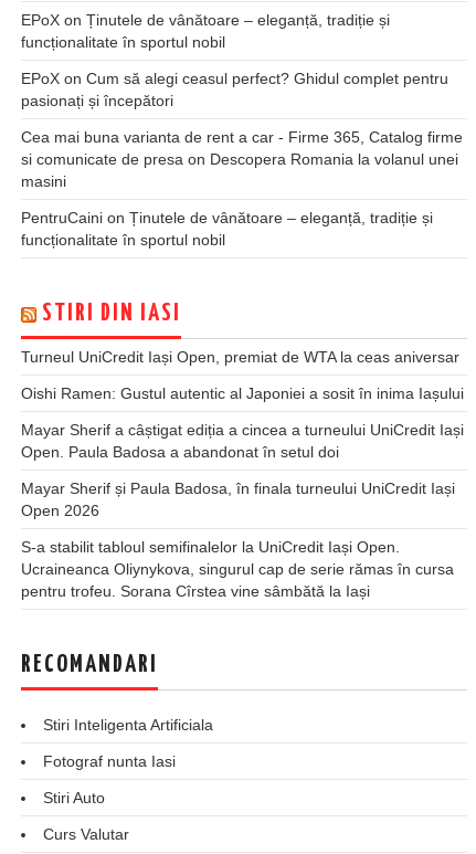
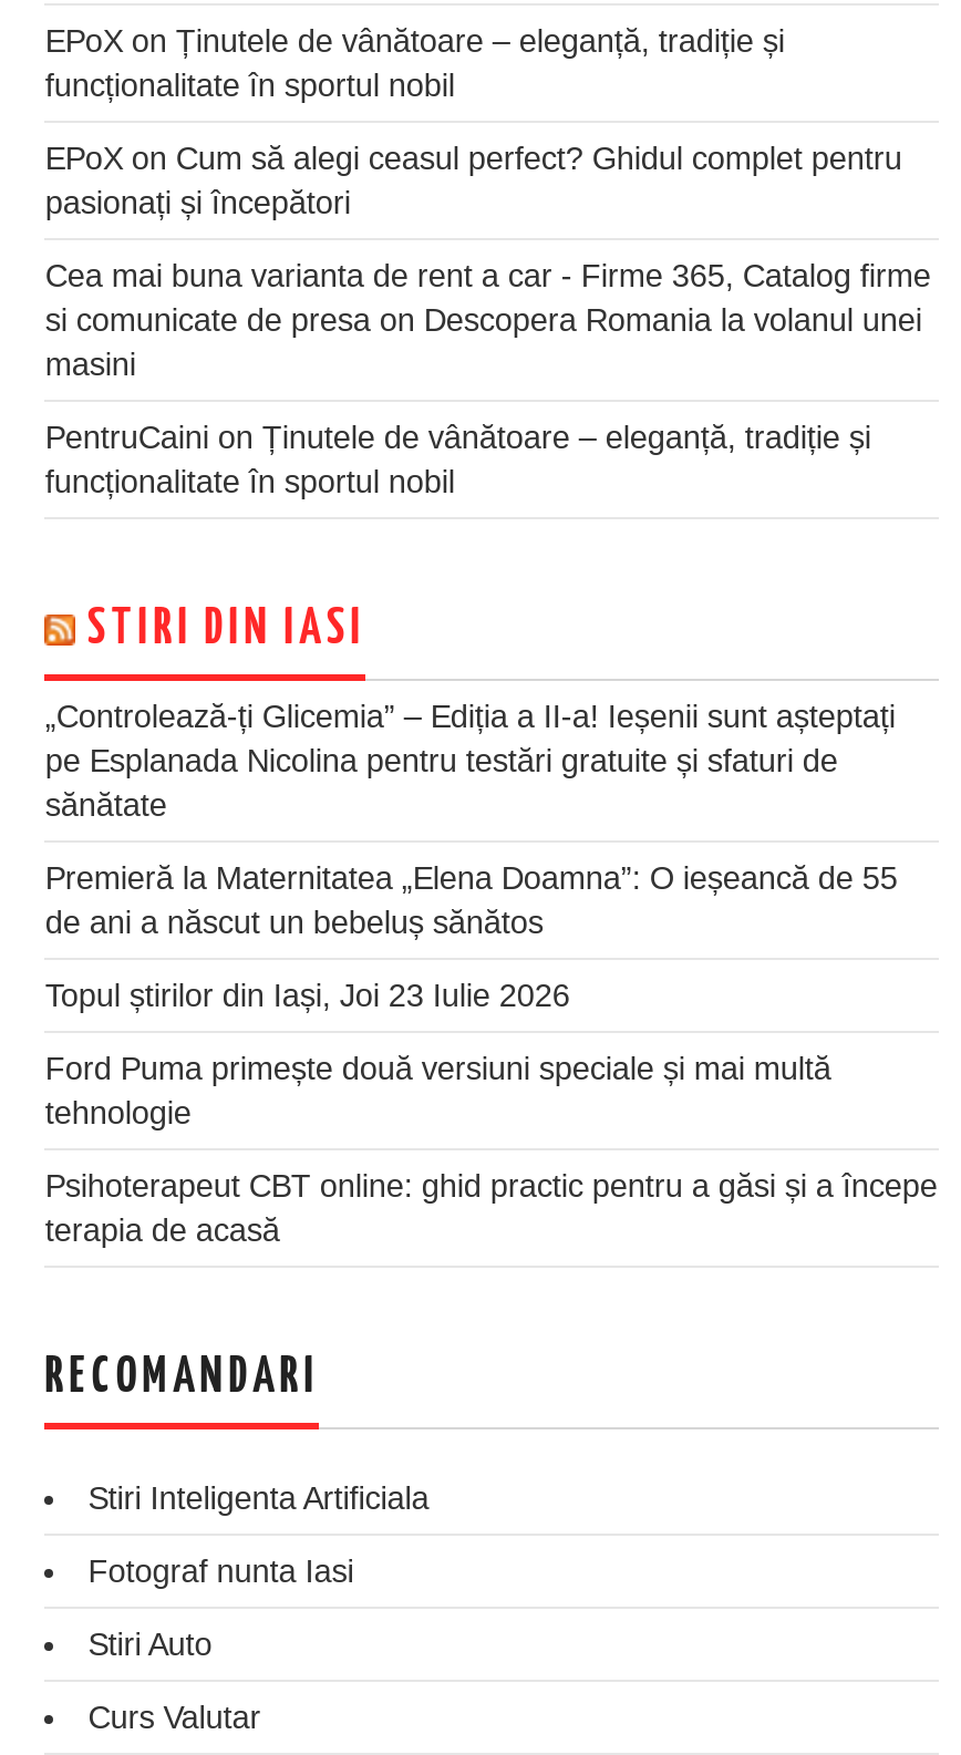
[21,349,460,366] Turneul UniCredit Iași Open, premiat de WTA la ceas aniversar -> [45,698,895,822] „Controlează-ți Glicemia” – Ediția a II-a! Ieșenii sunt așteptați | pe Esplanada Nicolina pentru testări gratuite și sfaturi de | sănătate
[21,385,464,403] Oishi Ramen: Gustul autentic al Japoniei a sosit în inima Iașului -> [45,859,898,939] Premieră la Maternitatea „Elena Doamna”: O ieșeancă de 55 | de ani a născut un bebeluș sănătos
[21,421,464,461] Mayar Sherif a câștigat ediția a cincea a turneului UniCredit Iași | Open. Paula Badosa a abandonat în setul doi -> [45,977,570,1012] Topul știrilor din Iași, Joi 23 Iulie 2026
[21,480,455,520] Mayar Sherif și Paula Badosa, în finala turneului UniCredit Iași | Open 2026 -> [45,1050,831,1129] Ford Puma primește două versiuni speciale și mai multă | tehnologie
[21,539,454,600] S-a stabilit tabloul semifinalelor la UniCredit Iași Open. | Ucraineanca Oliynykova, singurul cap de serie rămas în cursa | pentru trofeu. Sorana Cîrstea vine sâmbătă la Iași -> [45,1167,938,1247] Psihoterapeut CBT online: ghid practic pentru a găsi și a începe | terapia de acasă

